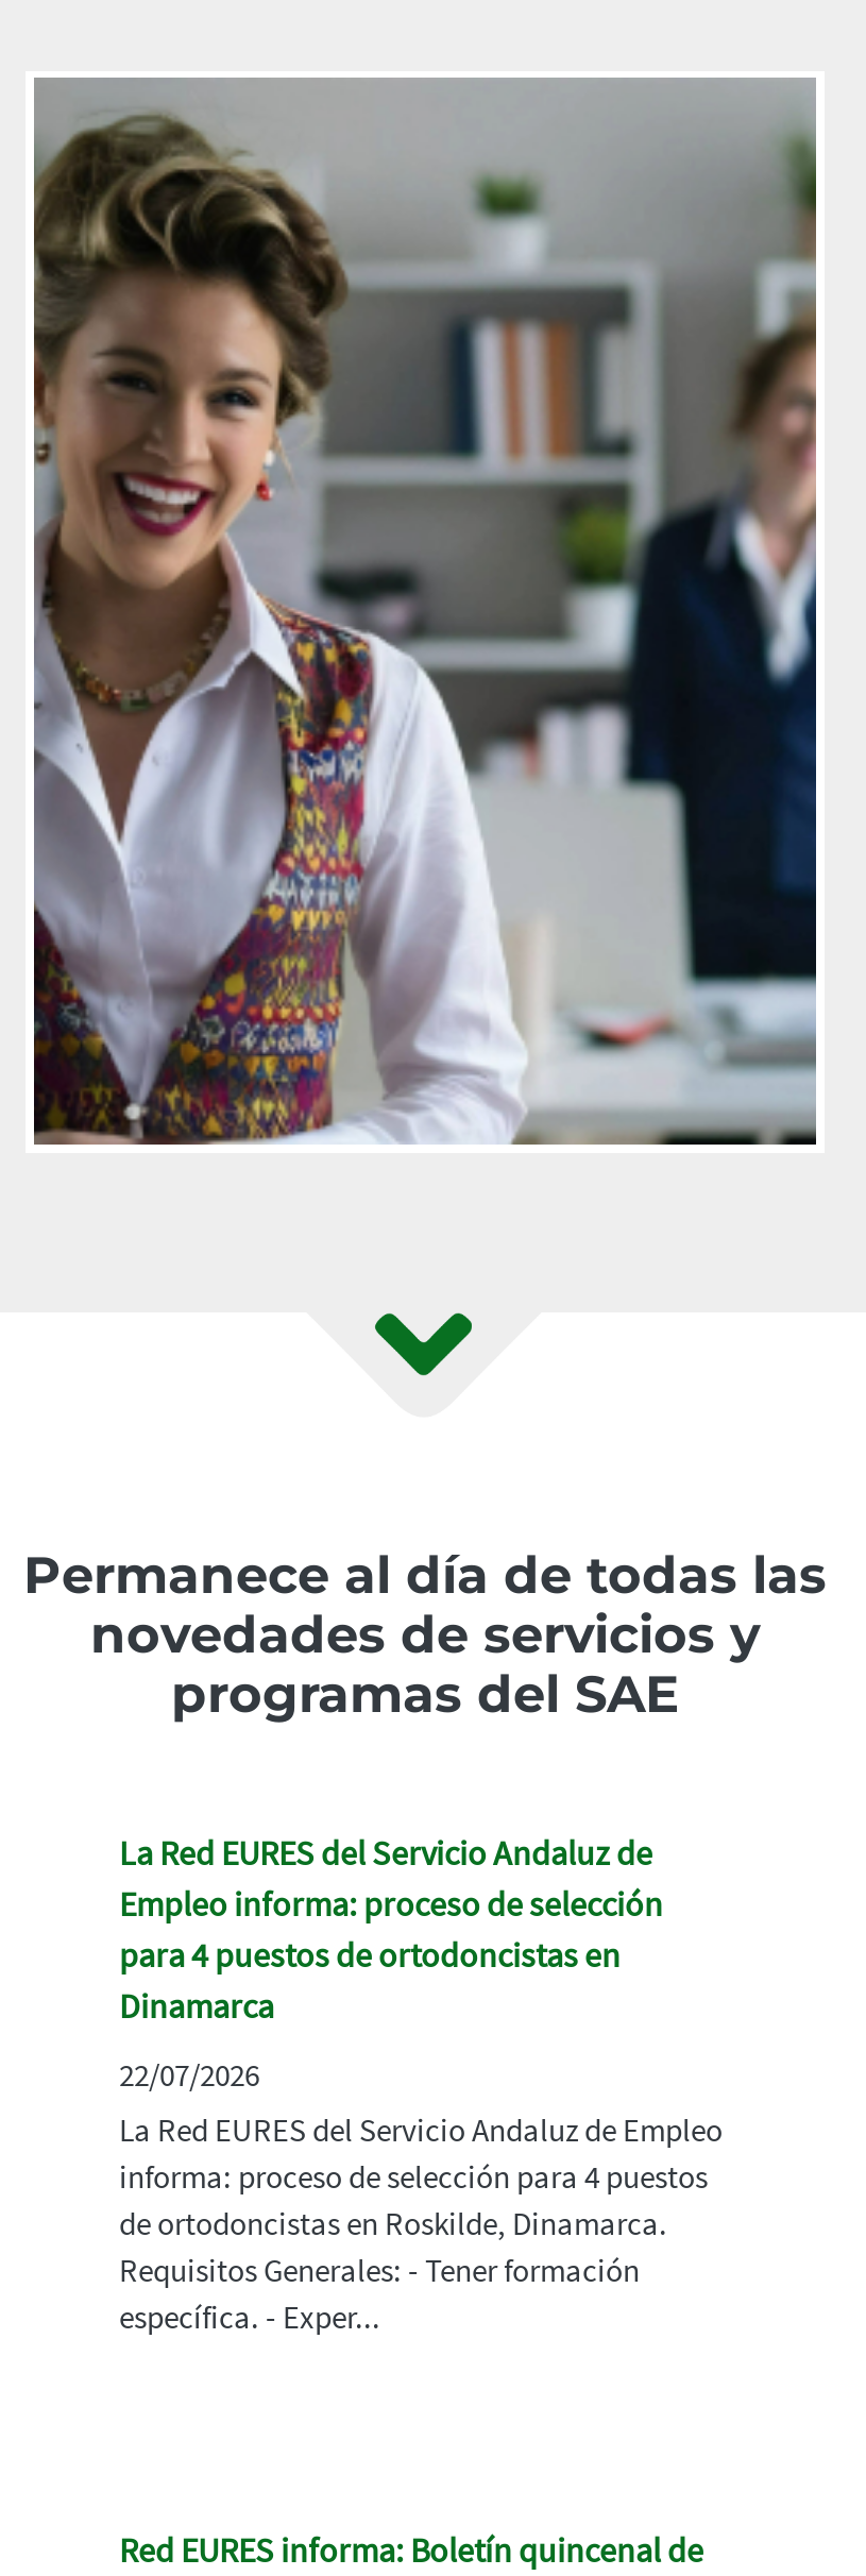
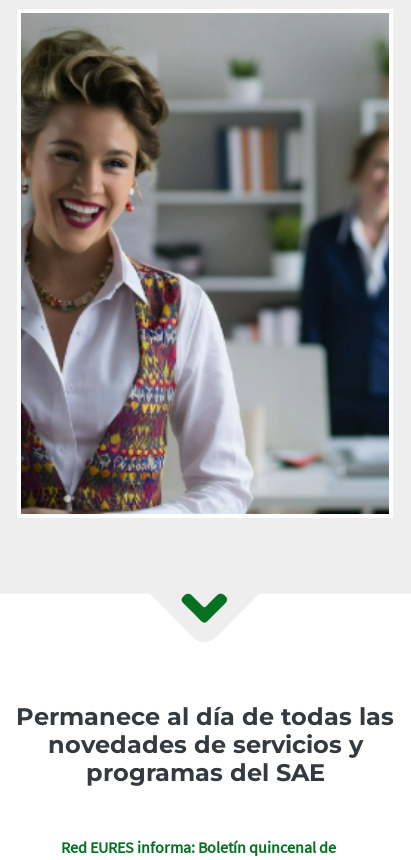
[119,1831,723,2337] La Red EURES del Servicio Andaluz de | Empleo informa: proceso de selección | para 4 puestos de ortodoncistas en | Dinamarca | 22/07/2026 | La Red EURES del Servicio Andaluz de Empleo | informa: proceso de selección para 4 puestos | de ortodoncistas en Roskilde, Dinamarca. | Requisitos Generales: - Tener formación | específica. - Exper... -> none

